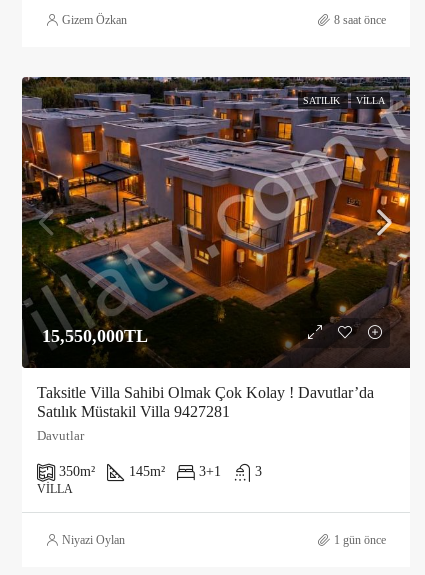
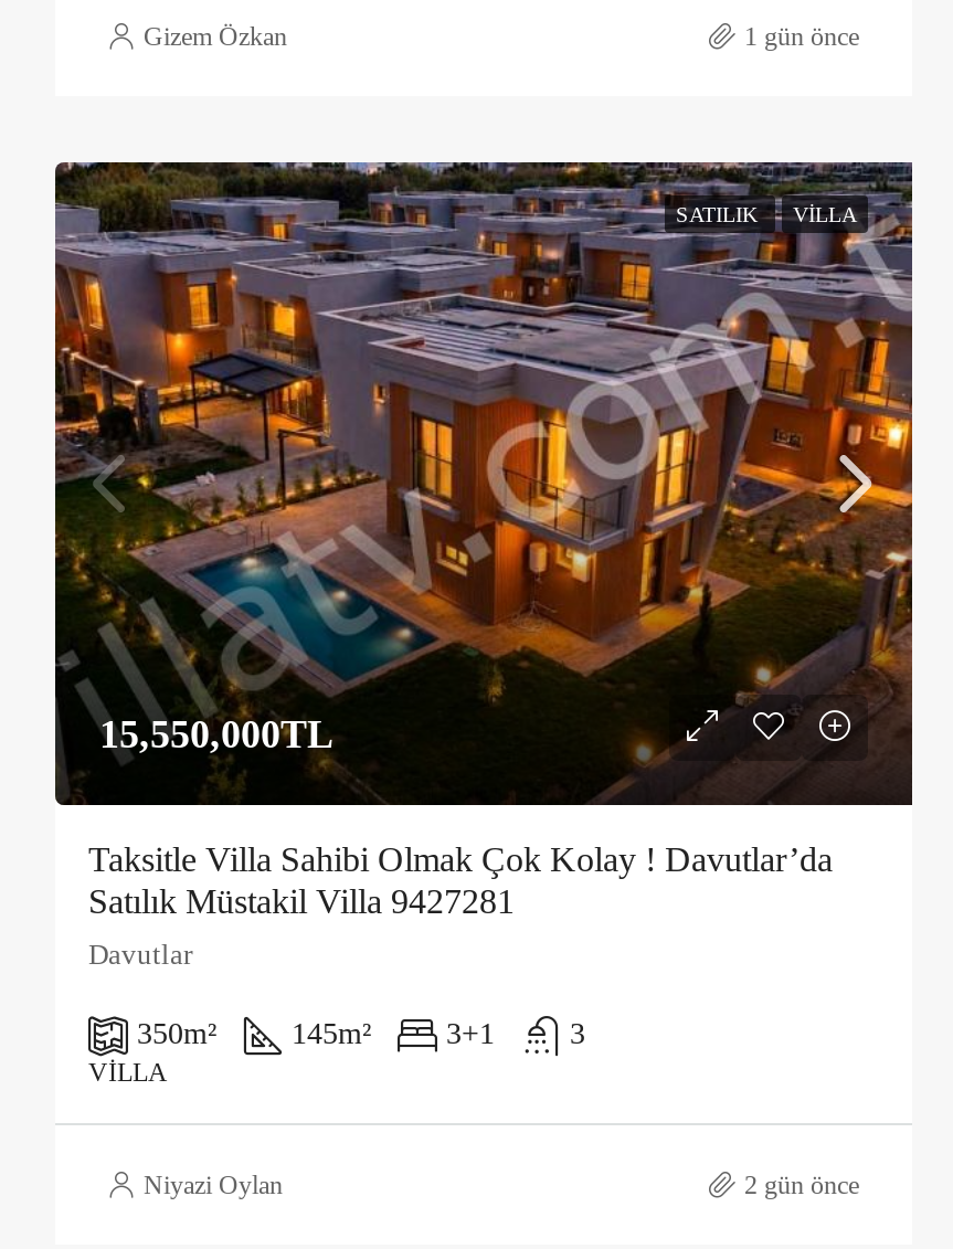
[334,13,386,27] 8 saat önce -> [744,21,859,52] 1 gün önce
[334,533,386,547] 1 gün önce -> [744,1169,859,1200] 2 gün önce

